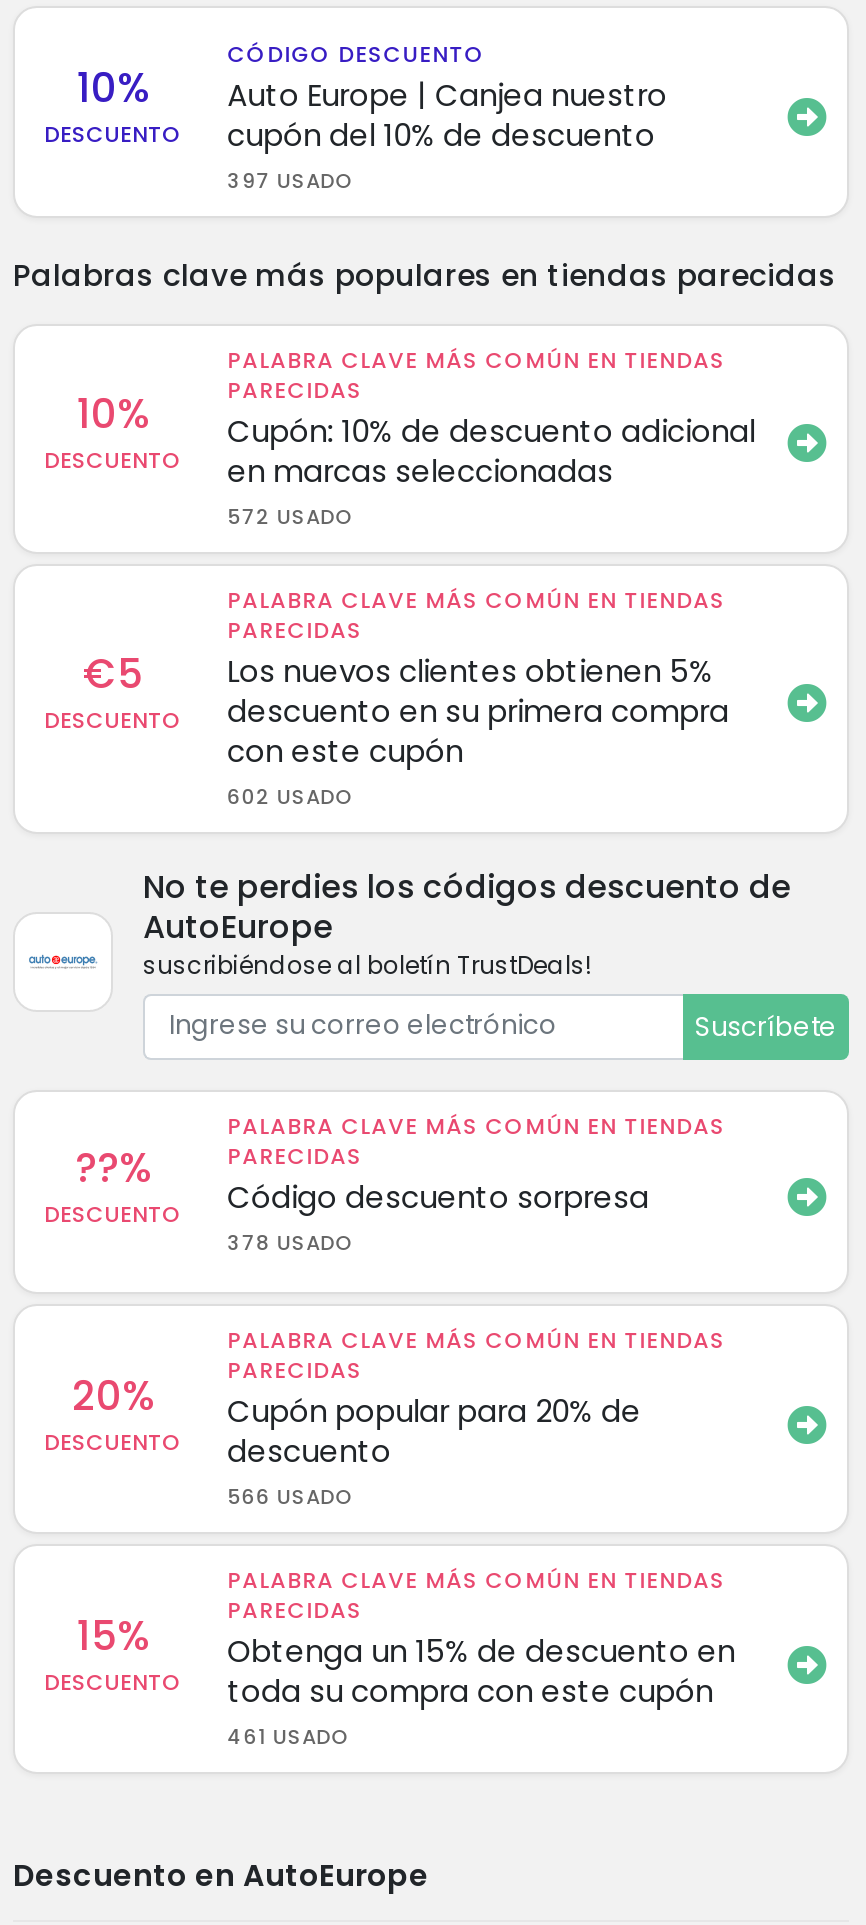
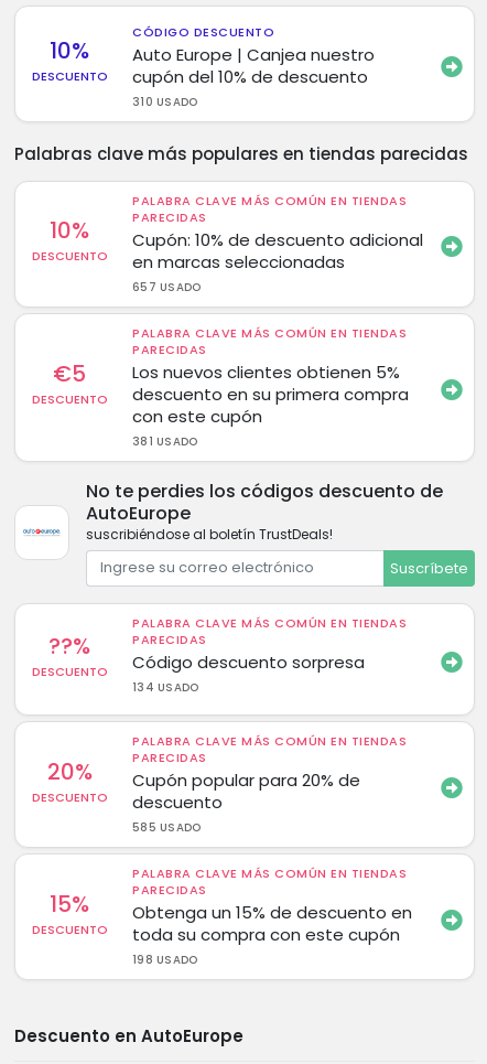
[227,165,352,195] 397 USADO -> [132,93,198,110] 310 USADO
[227,501,352,531] 572 USADO -> [132,278,201,295] 657 USADO
[227,781,352,811] 602 USADO -> [132,433,198,449] 381 USADO
[227,1228,352,1258] 378 USADO -> [132,679,199,696] 134 USADO
[227,1482,352,1512] 566 USADO -> [132,819,201,836] 585 USADO
[227,1722,348,1752] 461 USADO -> [132,952,198,968] 198 USADO

